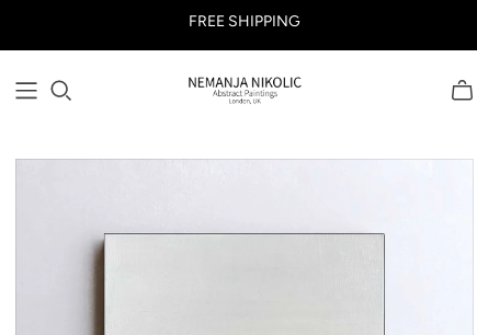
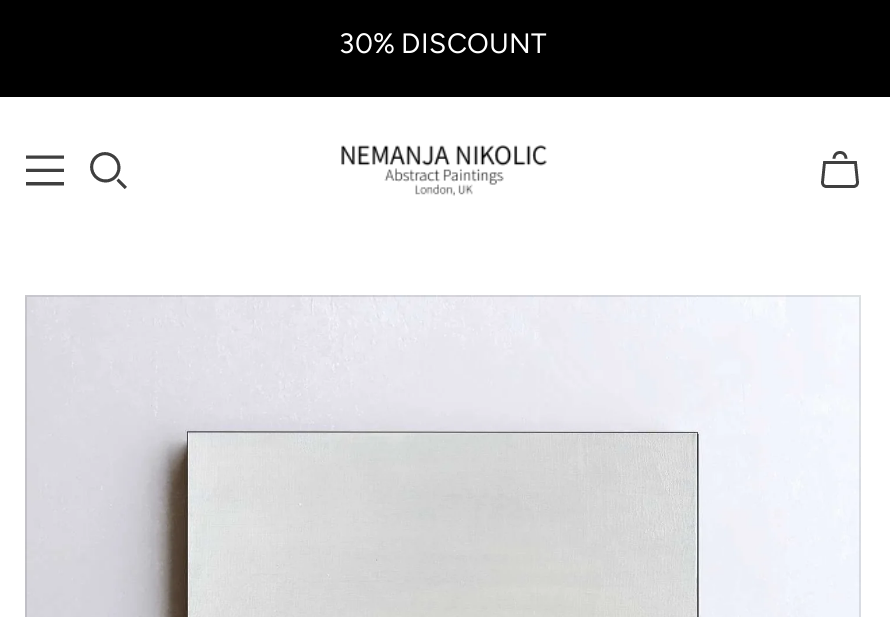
[189,12,300,31] FREE SHIPPING -> [339,27,547,61] 30% DISCOUNT

